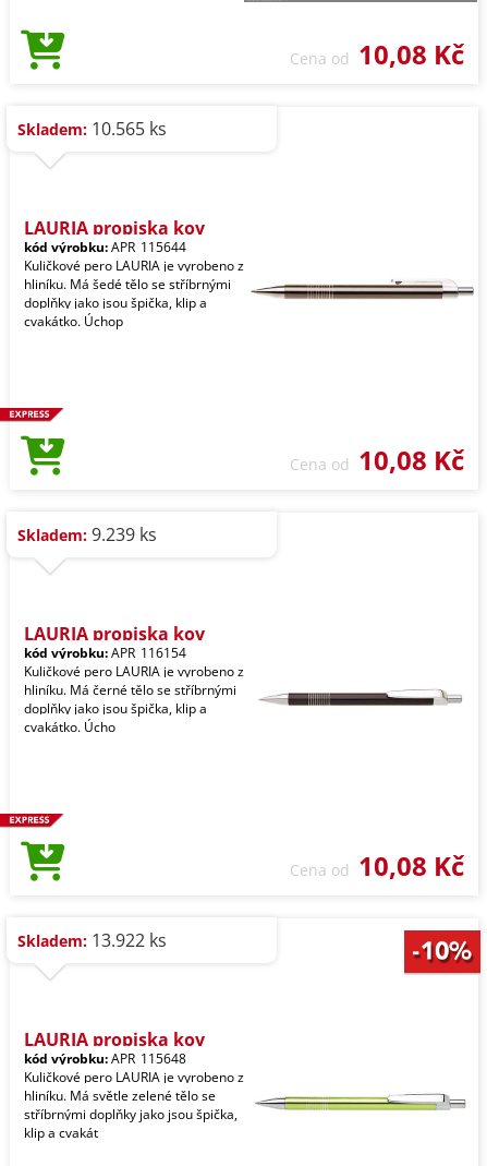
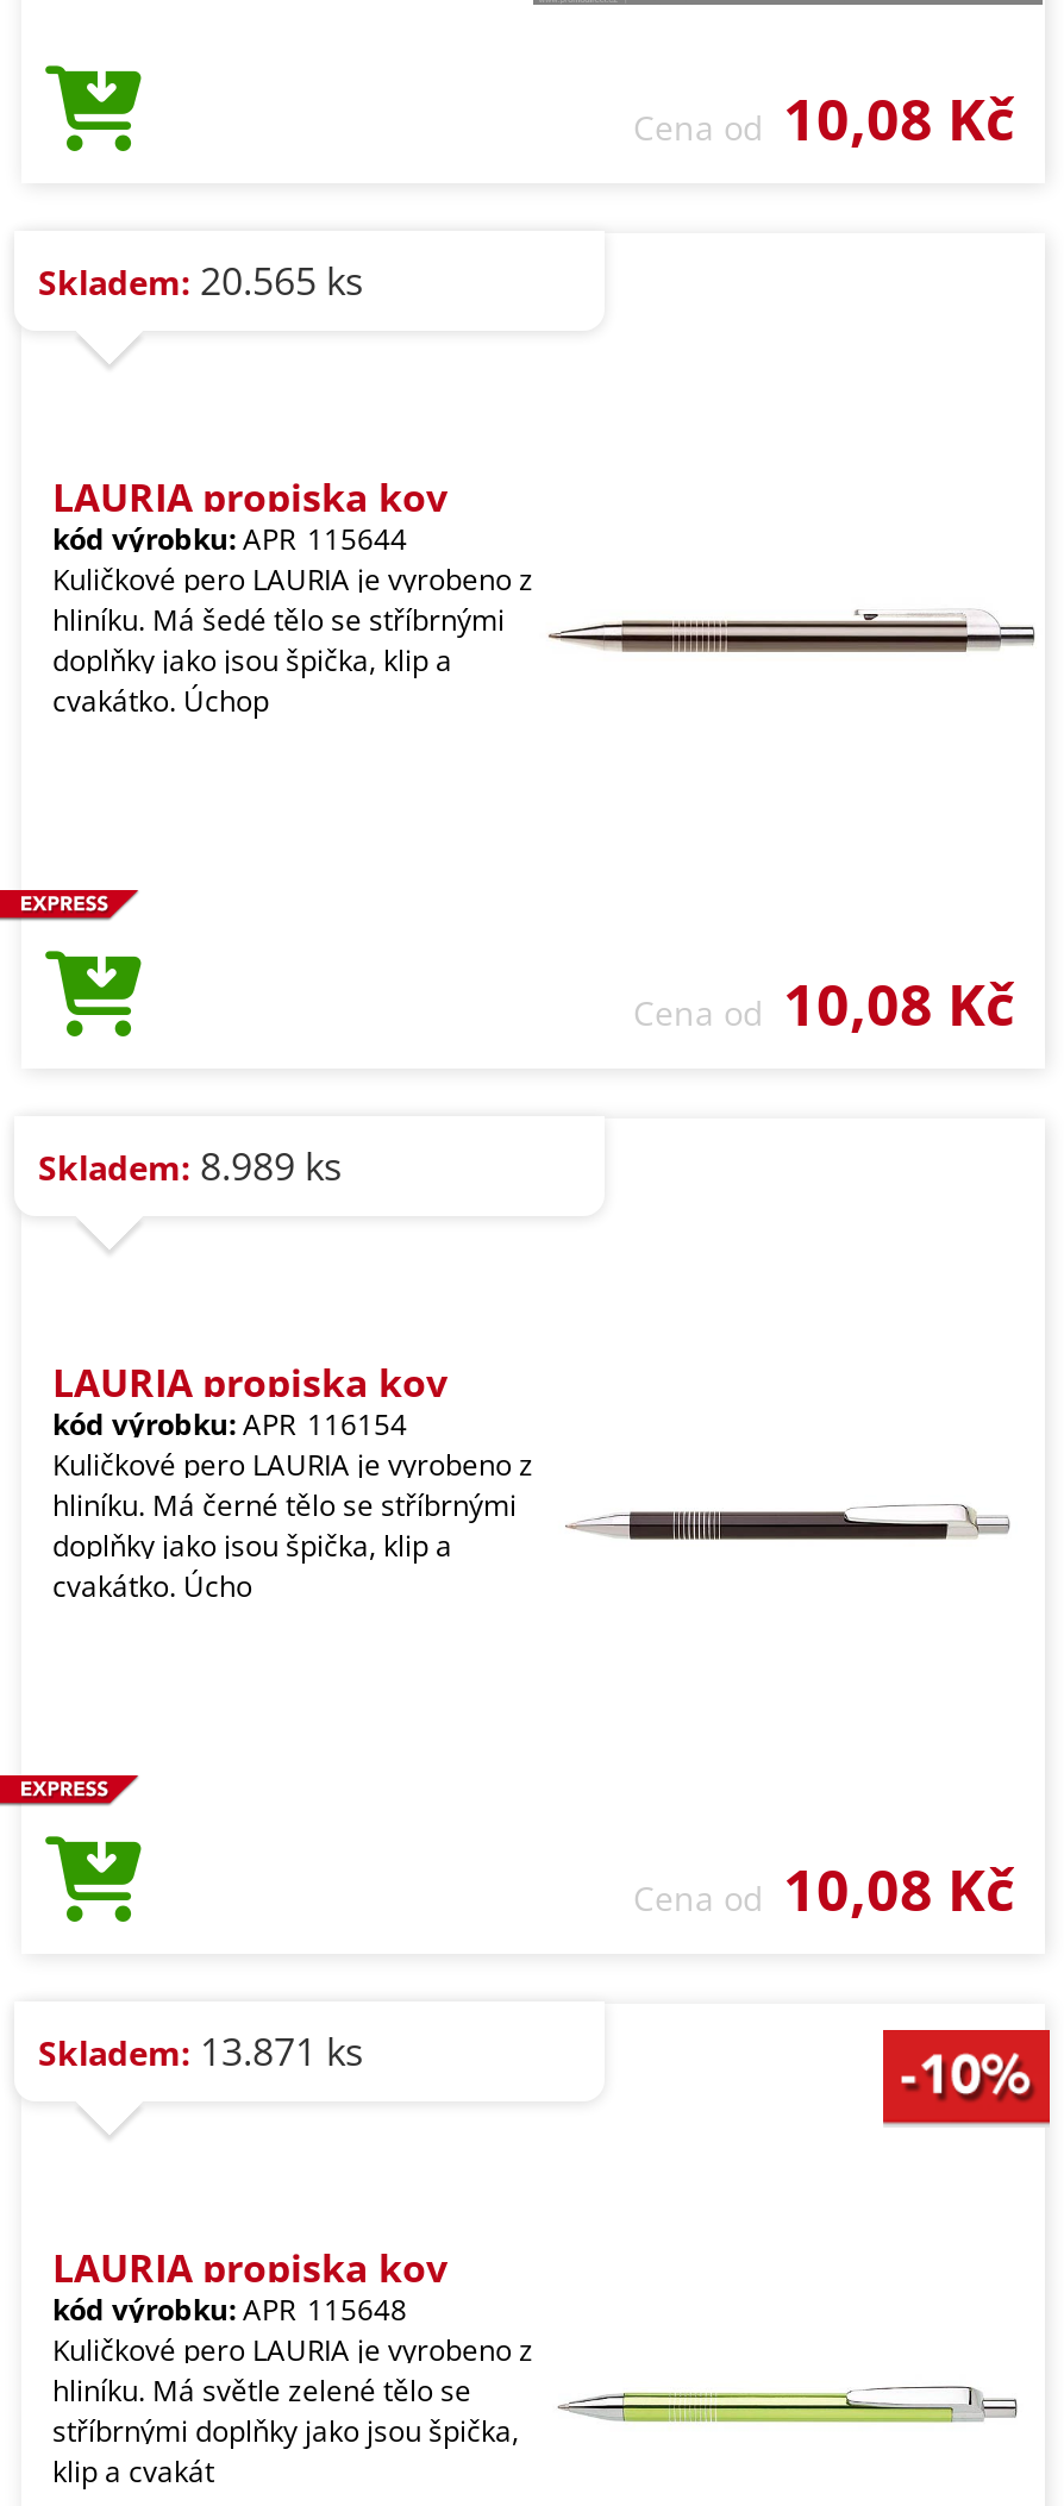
[17,117,167,141] Skladem: 10.565 ks -> [38,255,364,307] Skladem: 20.565 ks
[17,522,157,546] Skladem: 9.239 ks -> [38,1140,343,1192] Skladem: 8.989 ks
[17,928,167,952] Skladem: 13.922 ks -> [38,2025,364,2078] Skladem: 13.871 ks

